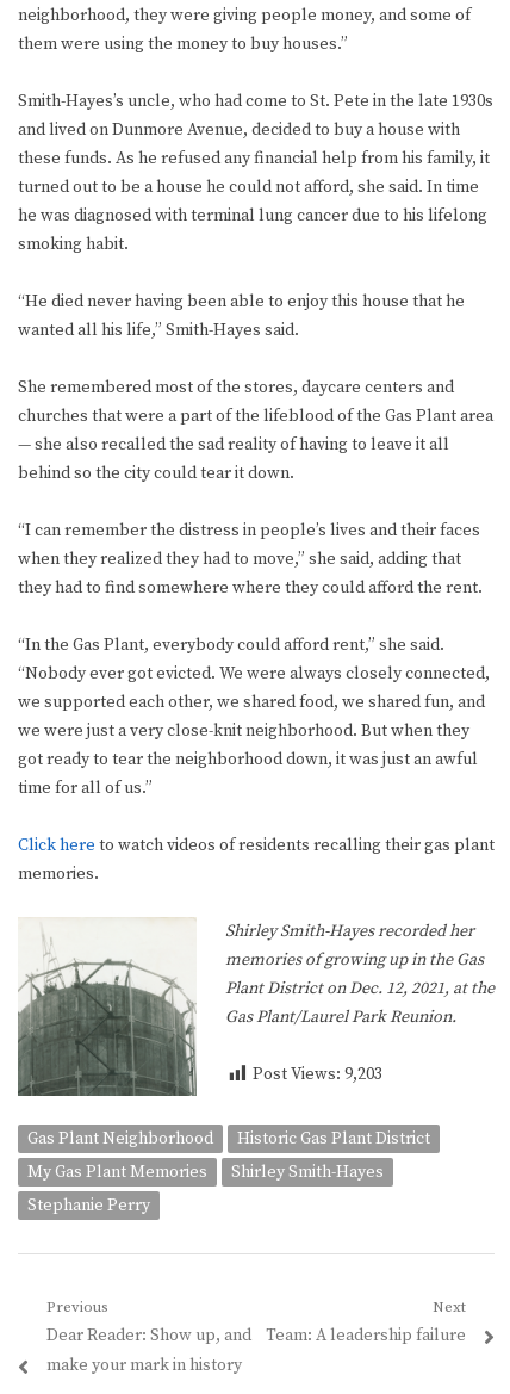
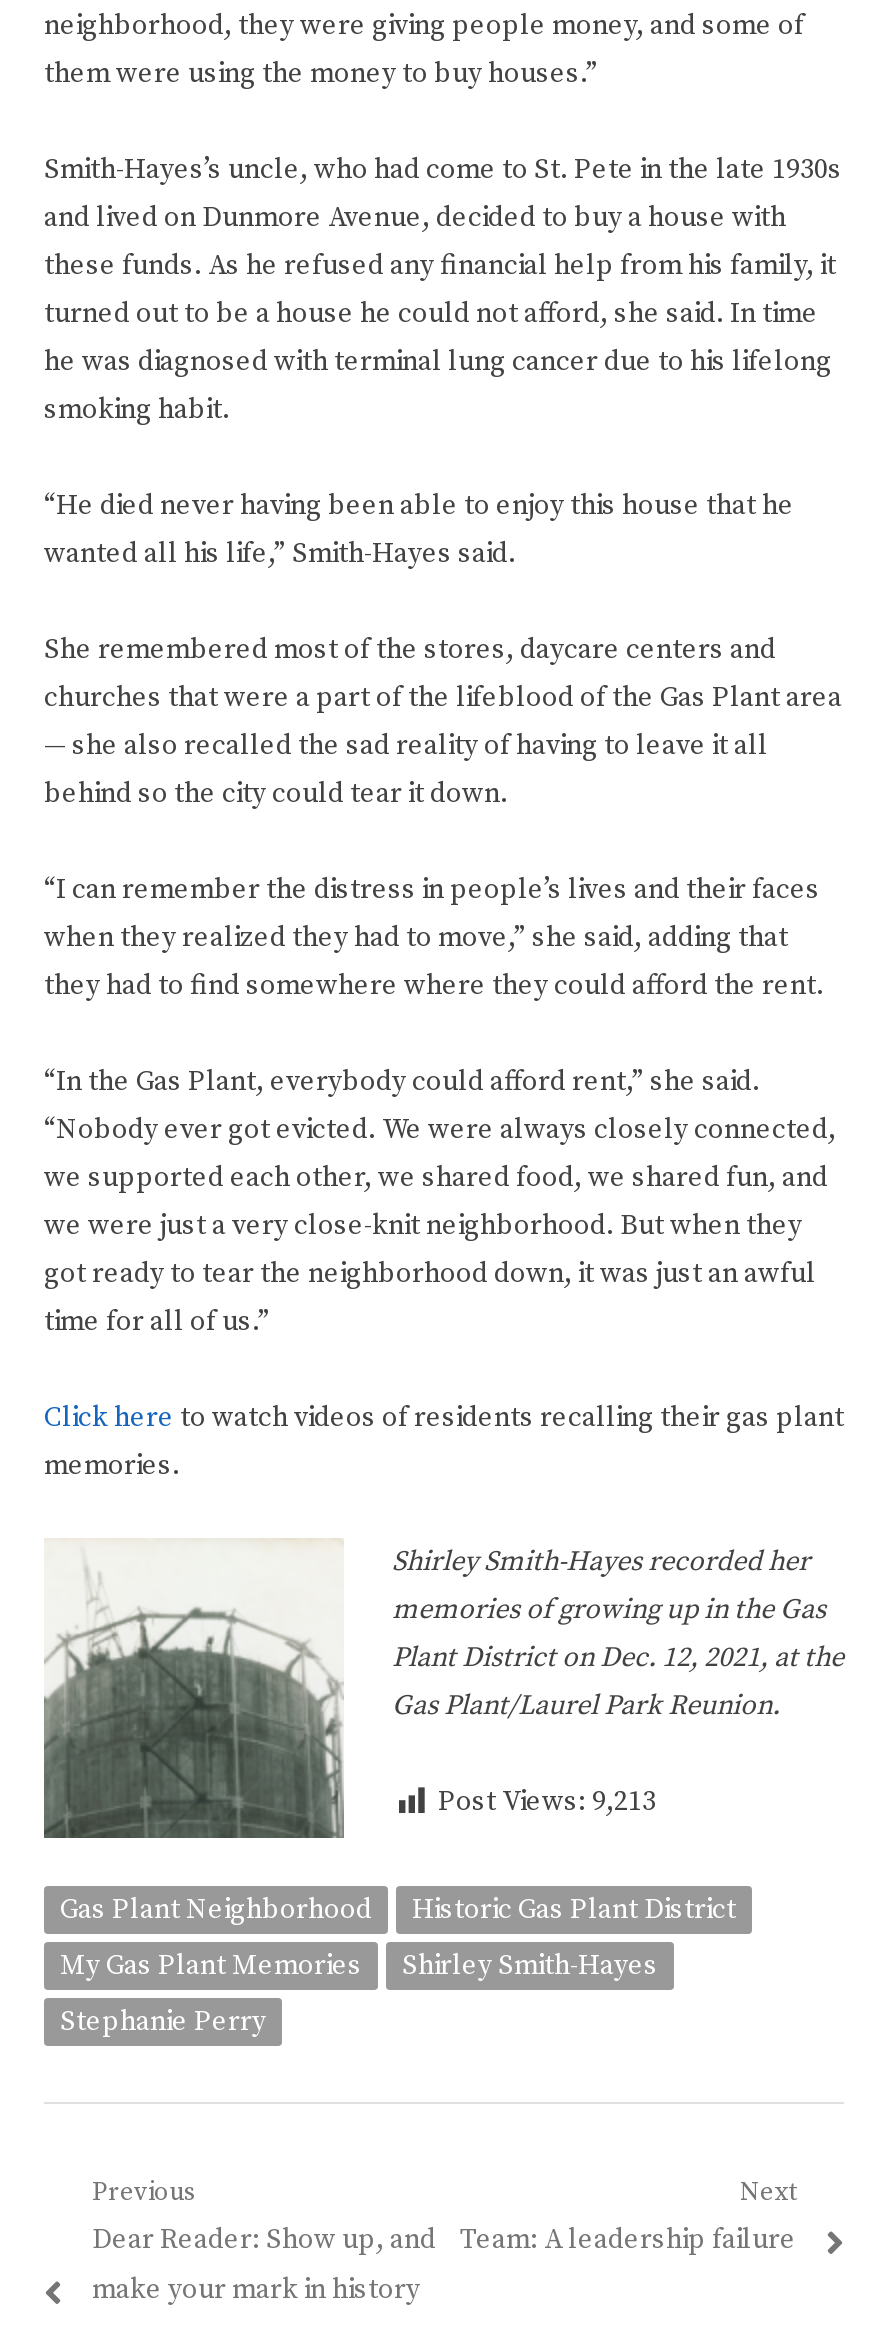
[253,1064,382,1085] Post Views: 9,203 -> [438,1784,656,1820] Post Views: 9,213

